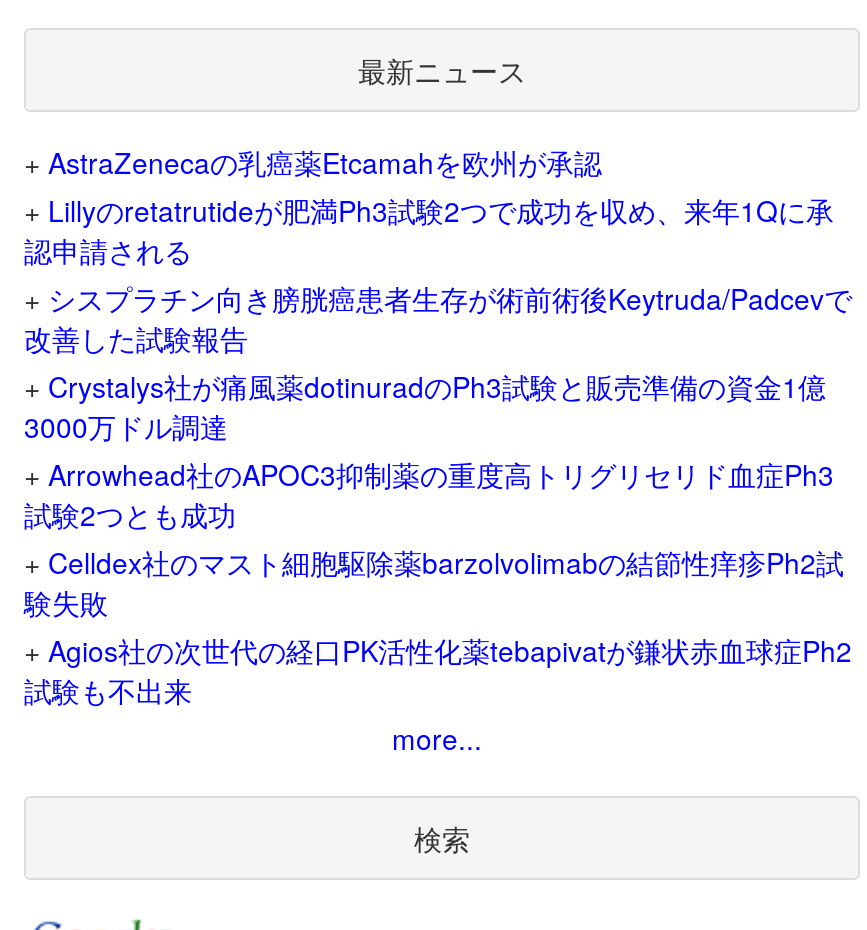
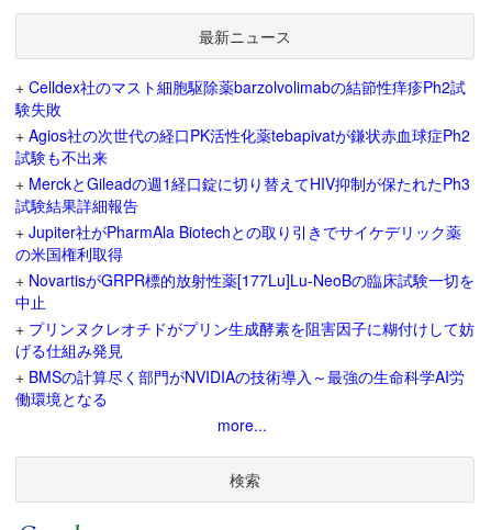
[24,143,852,535] + AstraZenecaの乳癌薬Etcamahを欧州が承認 | + Lillyのretatrutideが肥満Ph3試験2つで成功を収め、来年1Qに承 | 認申請される | +シスプラチン向き膀胱癌患者生存が術前術後Keytruda/Padcevで | 改善した試験報告 | + Crystalys社が痛風薬dotinuradのPh3試験と販売準備の資金1億 | 3000万ドル調達 | + Arrowhead社のAPOC3抑制薬の重度高トリグリセリド血症Ph3 | 試験2つとも成功 -> none
moved [24,543,852,711] -> [15,76,470,168]: + Celldex社のマスト細胞駆除薬barzolvolimabの結節性痒疹Ph2試 | 験失敗 | + Agios社の次世代の経口PK活性化薬tebapivatが鎌状赤血球症Ph2 | 試験も不出来
none -> [15,173,475,410] + MerckとGileadの週1経口錠に切り替えてHIV抑制が保たれたPh3 | 試験結果詳細報告 | + Jupiter社がPharmAla Biotechとの取り引きでサイケデリック薬 | の米国権利取得 | + NovartisがGRPR標的放射性薬[177Lu]Lu-NeoBの臨床試験一切を | 中止 | +プリンヌクレオチドがプリン生成酵素を阻害因子に糊付けして妨 | げる仕組み発見 | + BMSの計算尽く部門がNVIDIAの技術導入～最強の生命科学AI労 | 働環境となる

